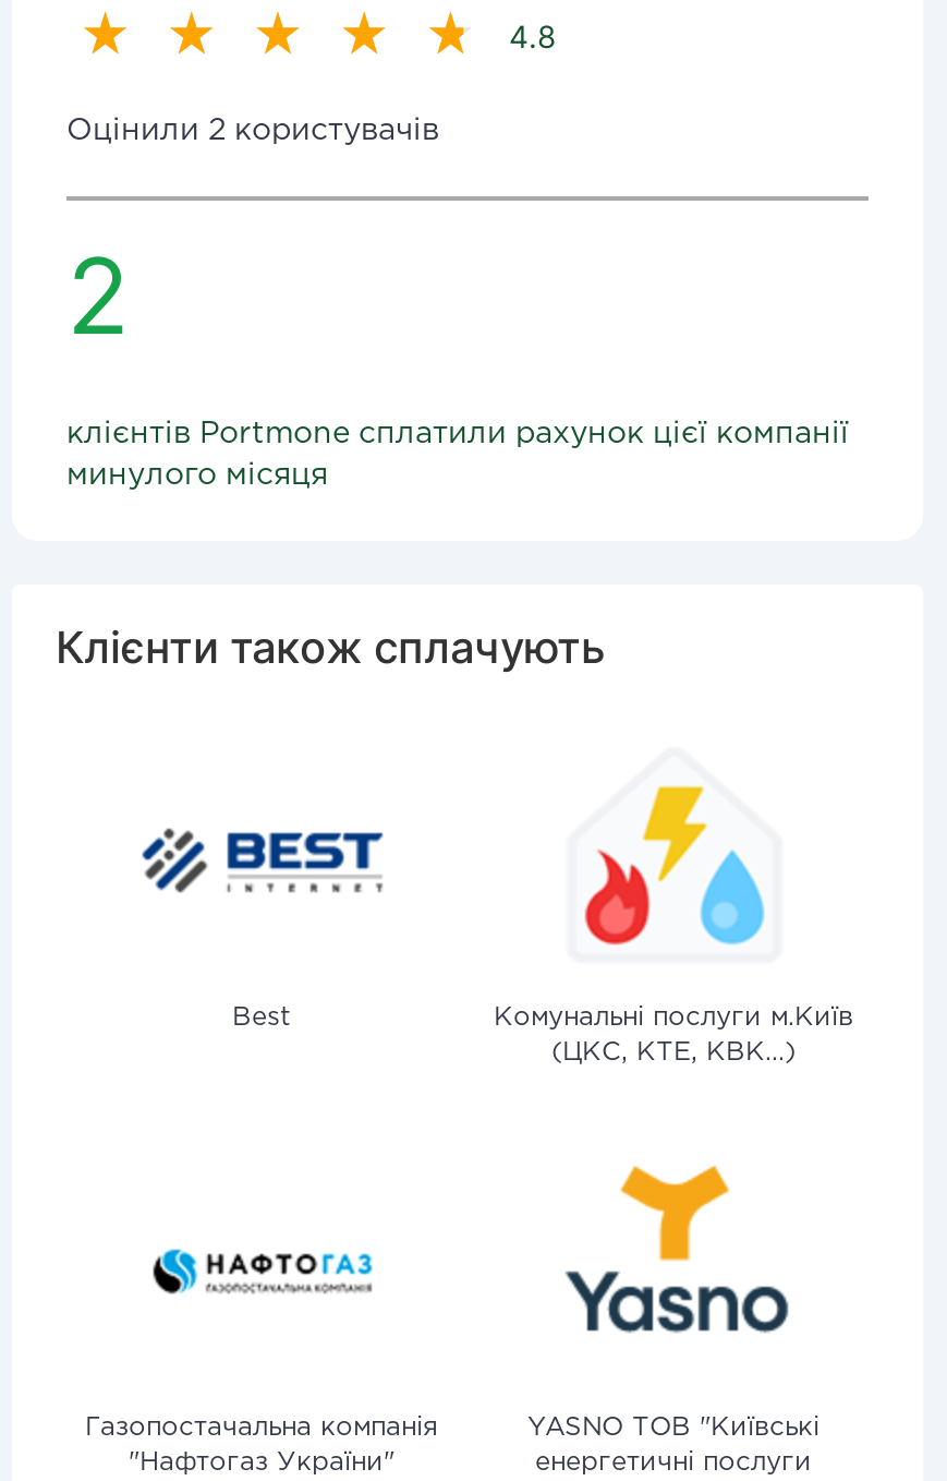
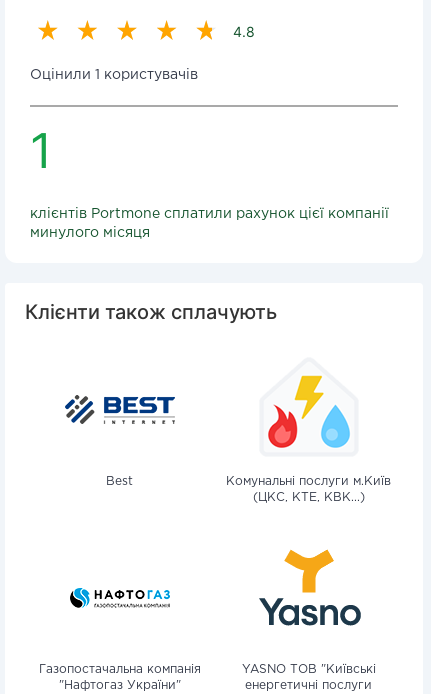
[66,118,439,144] Оцінили 2 користувачів -> [30,69,198,81] Оцінили 1 користувачів
[66,231,130,360] 2 -> [30,121,52,180] 1

